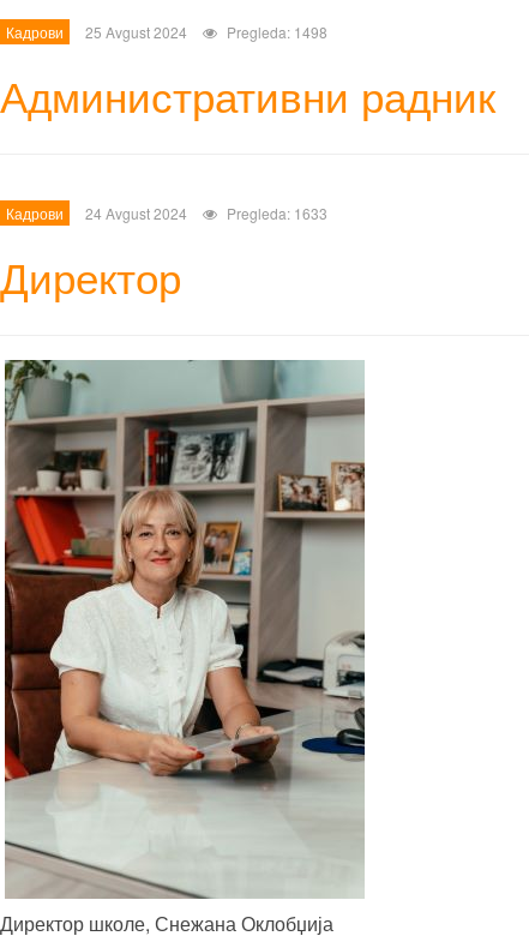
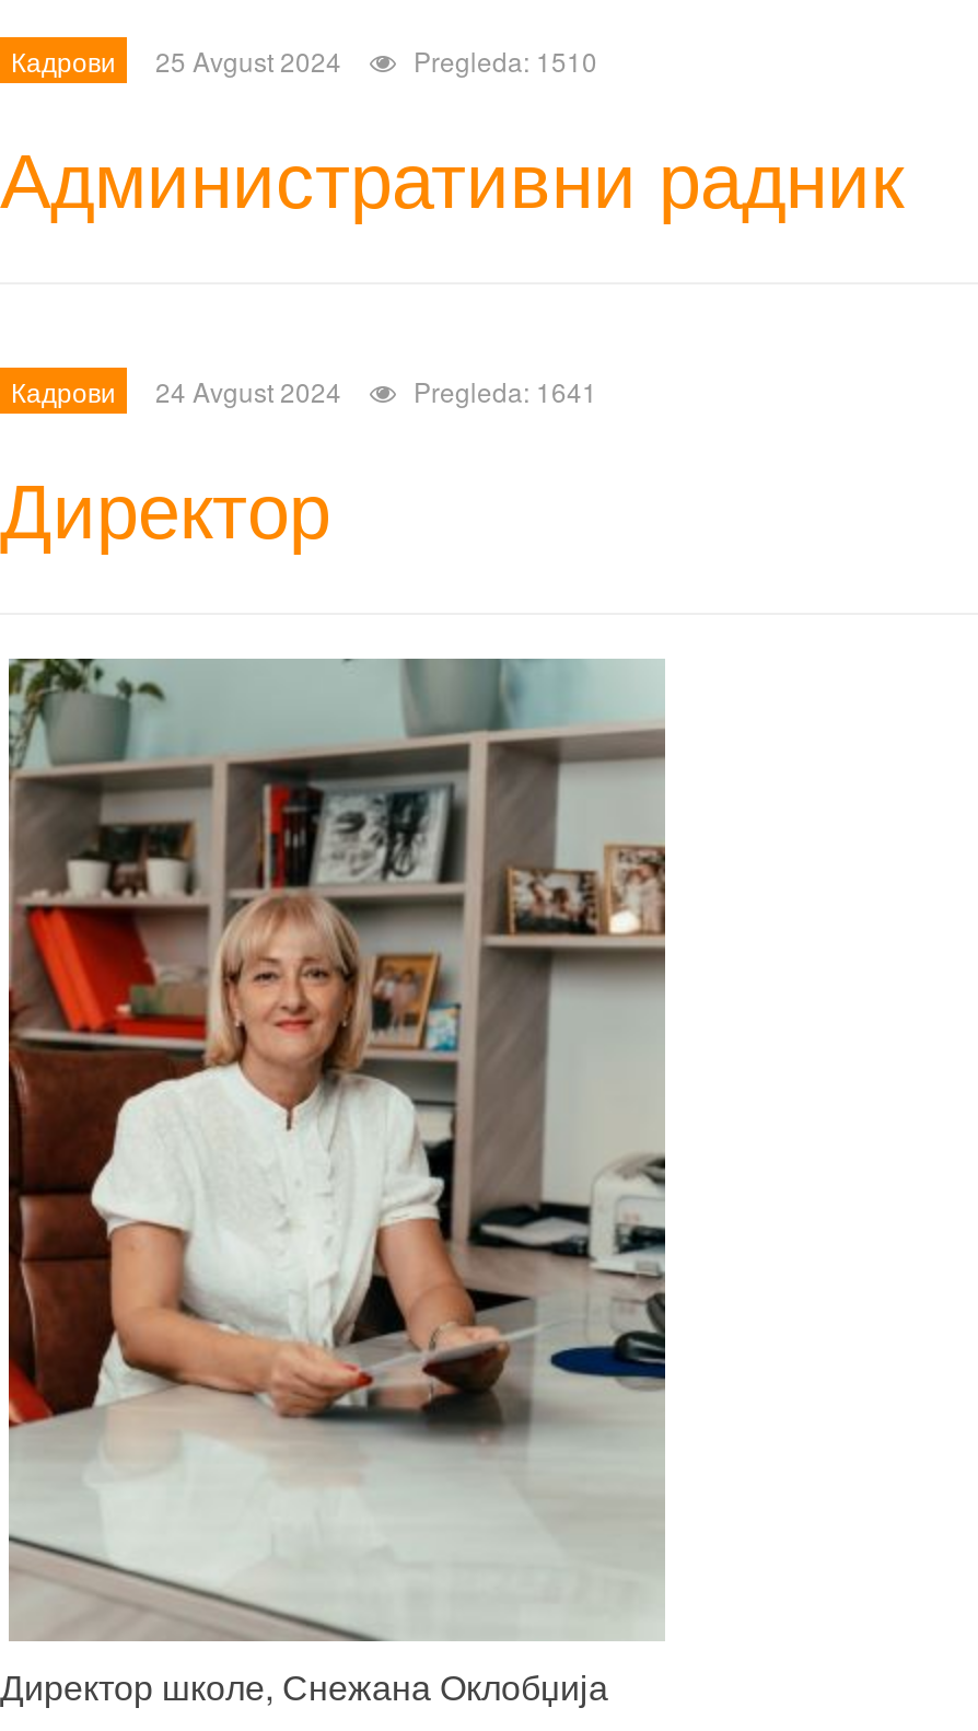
[6,22,327,42] Кадрови 25 Avgust 2024 Pregleda: 1498 -> [11,42,597,79] Кадрови 25 Avgust 2024 Pregleda: 1510
[6,203,327,223] Кадрови 24 Avgust 2024 Pregleda: 1633 -> [11,372,597,409] Кадрови 24 Avgust 2024 Pregleda: 1641

